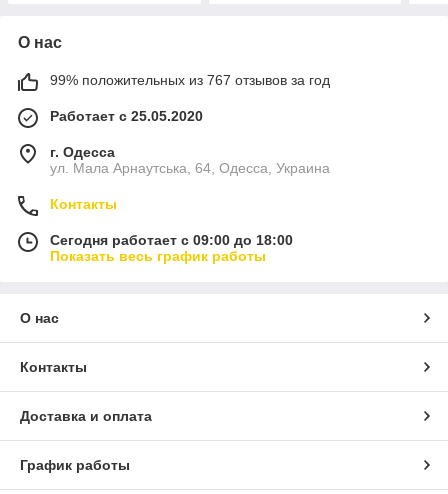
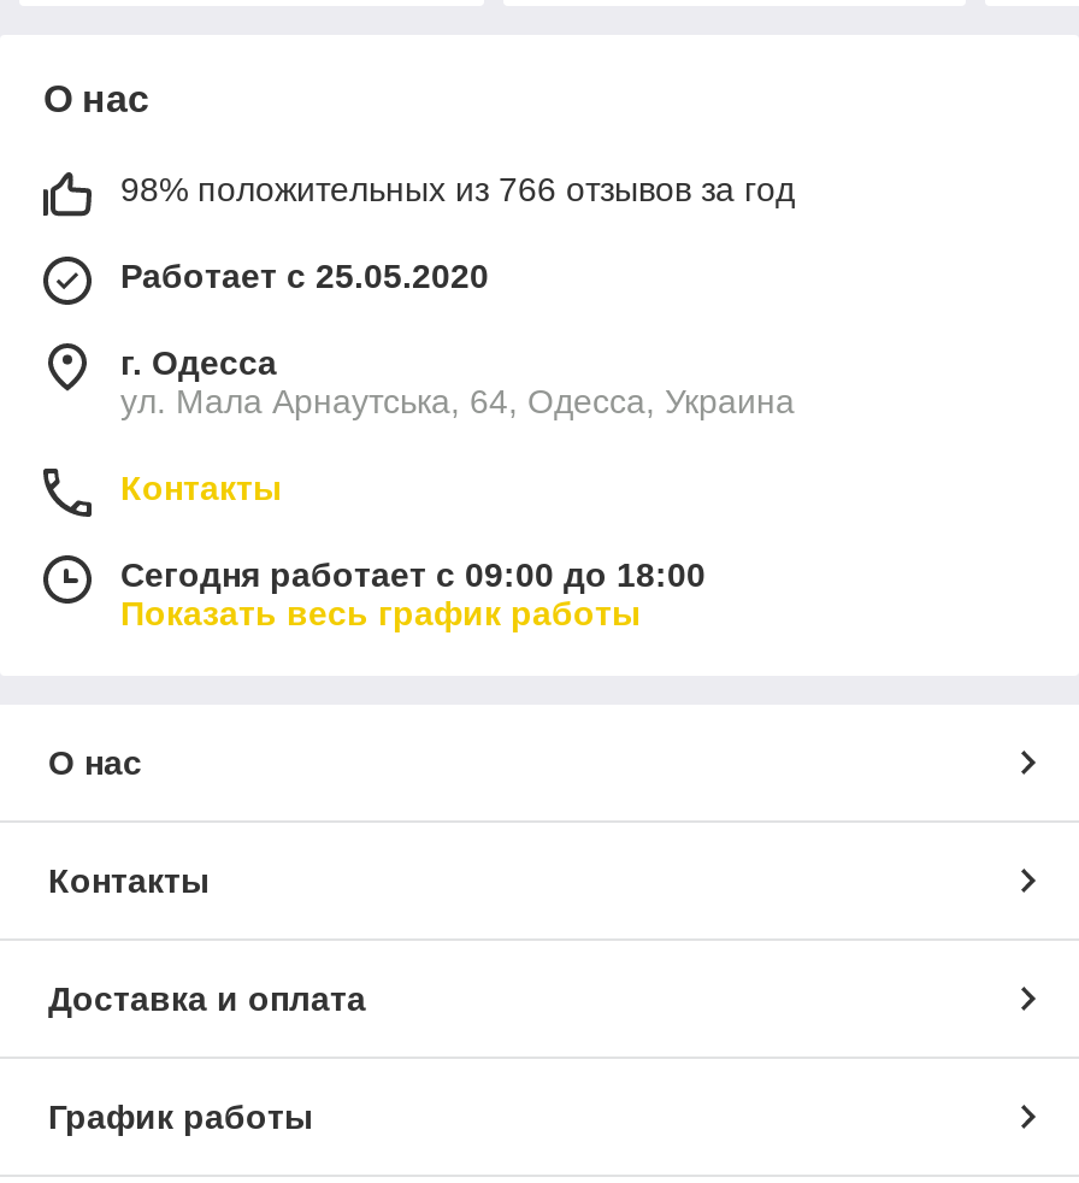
[50,72,330,88] 99% положительных из 767 отзывов за год -> [120,169,795,208] 98% положительных из 766 отзывов за год

